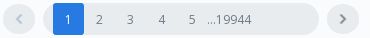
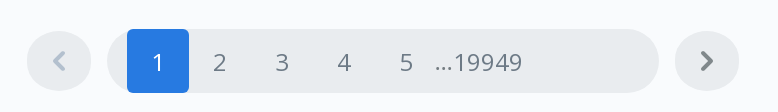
[65,10,251,27] 1 2 3 4 5 19944 -> [151,44,523,78] 1 2 3 4 5 19949

